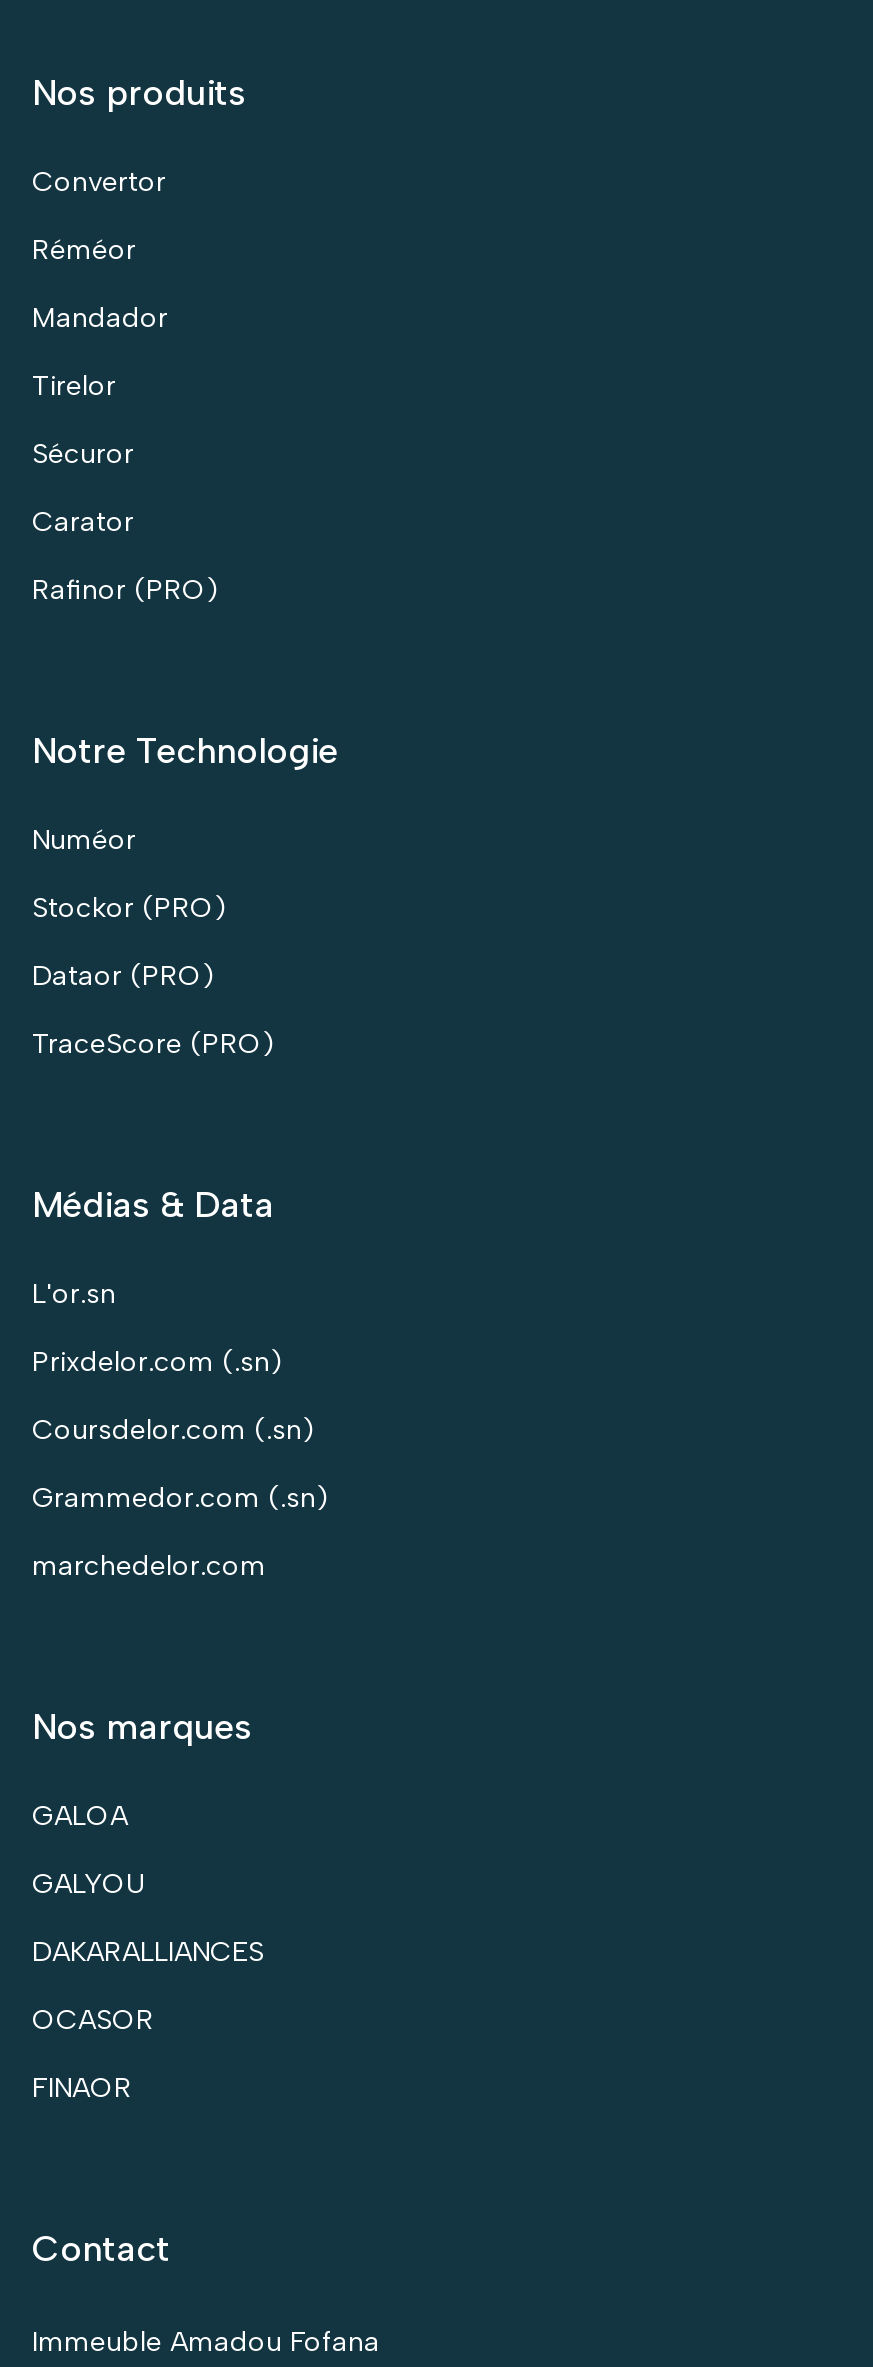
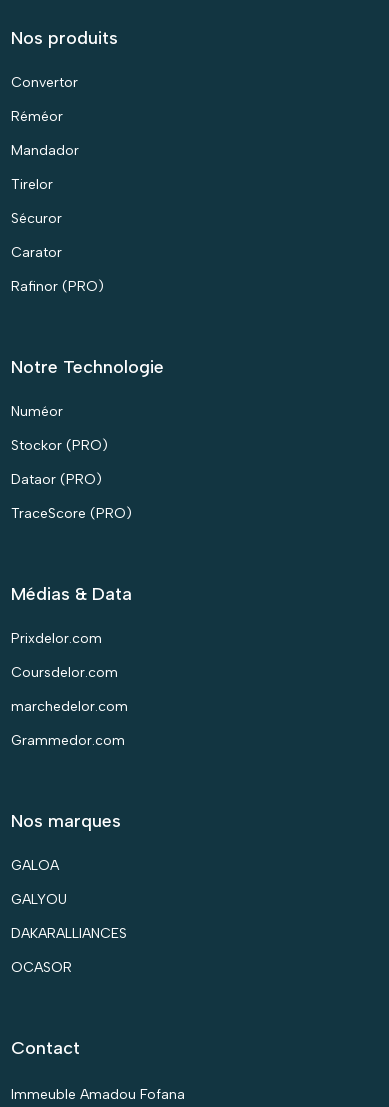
[32,1277,328,1515] L'or.sn | Prixdelor.com (.sn) | Coursdelor.com (.sn) | Grammedor.com (.sn) -> [11,630,118,681] Prixdelor.com | Coursdelor.com
none -> [11,732,125,749] Grammedor.com
[32,2071,132,2105] FINAOR -> none

